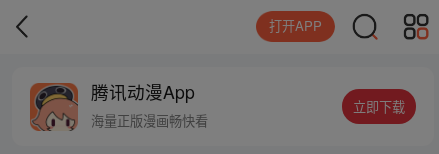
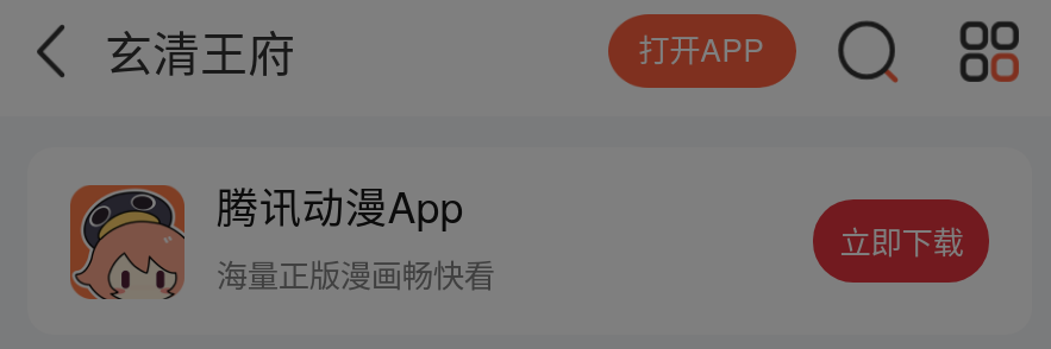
none -> [105,17,295,85] 玄清王府

